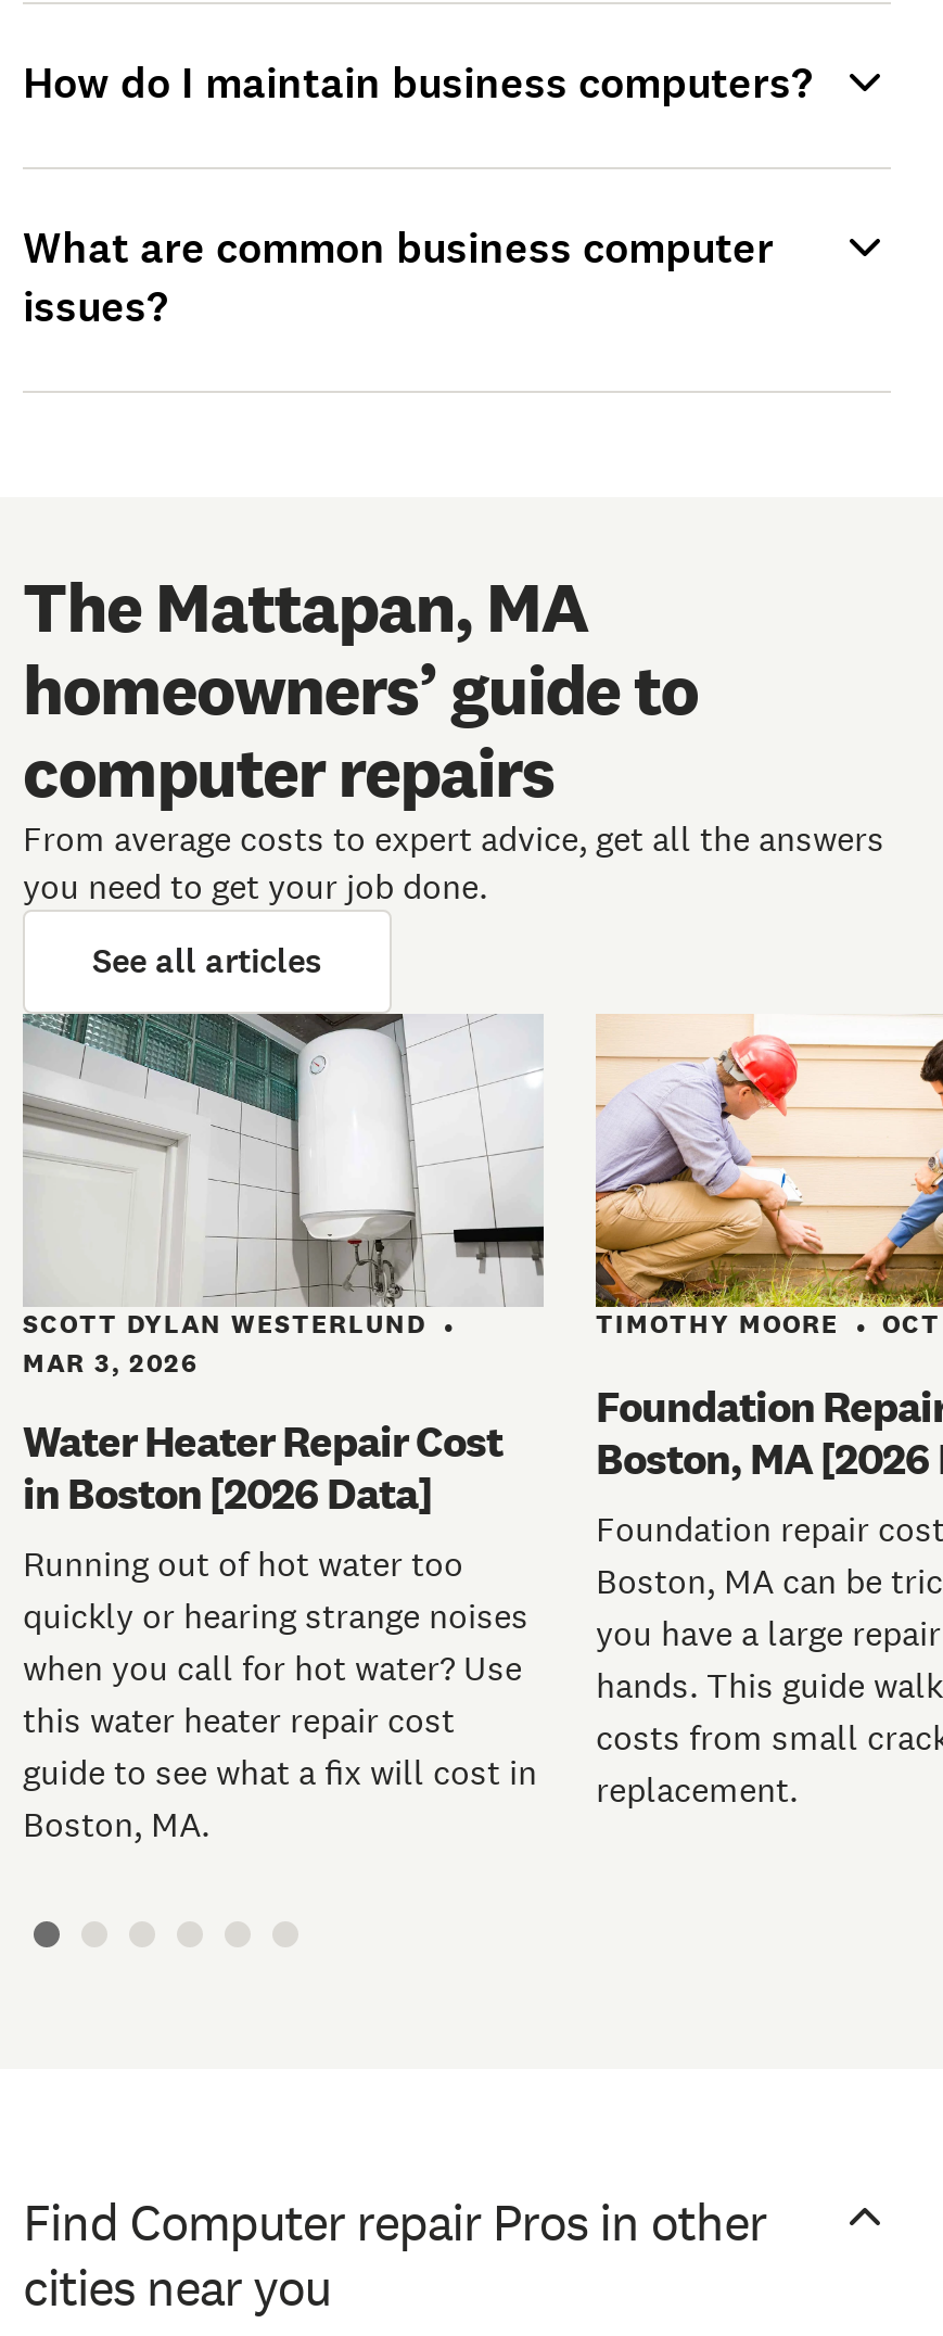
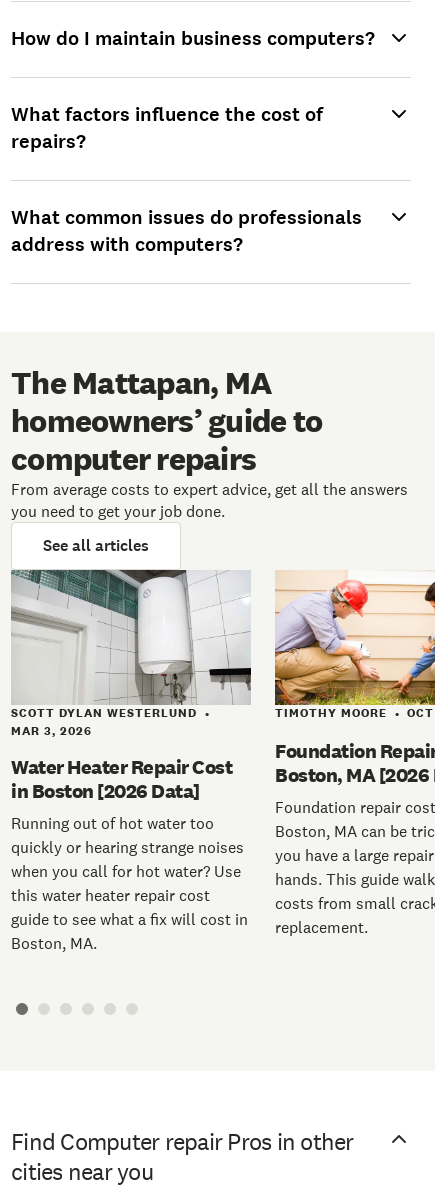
[23,221,774,337] What are common business computer | issues? -> [11,102,362,258] What factors influence the cost of | repairs? | What common issues do professionals | address with computers?

